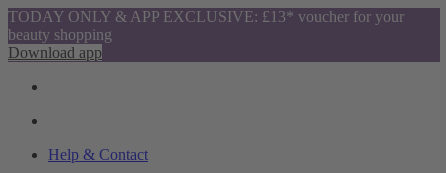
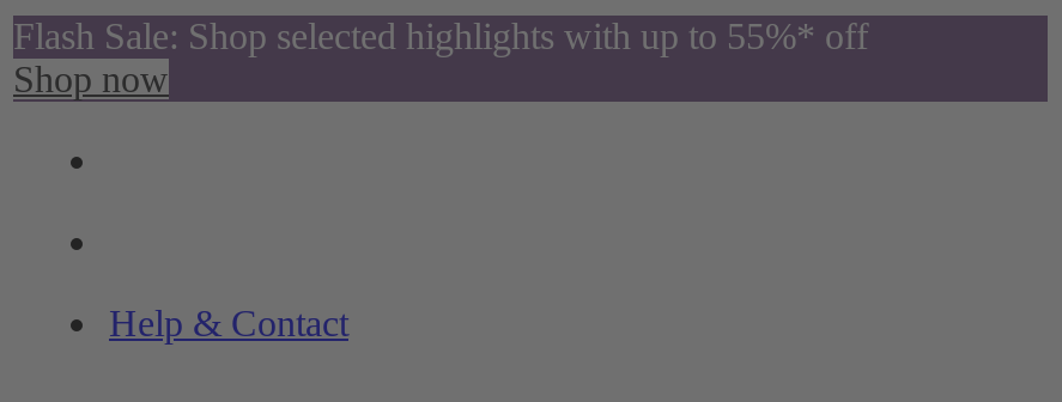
[8,8,404,61] TODAY ONLY & APP EXCLUSIVE: £13* voucher for your | beauty shopping | Download app -> [13,16,868,99] Flash Sale: Shop selected highlights with up to 55%* off | Shop now

